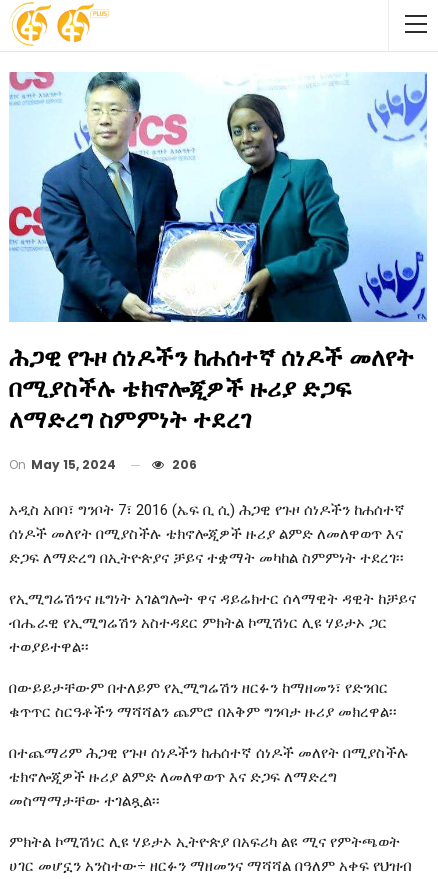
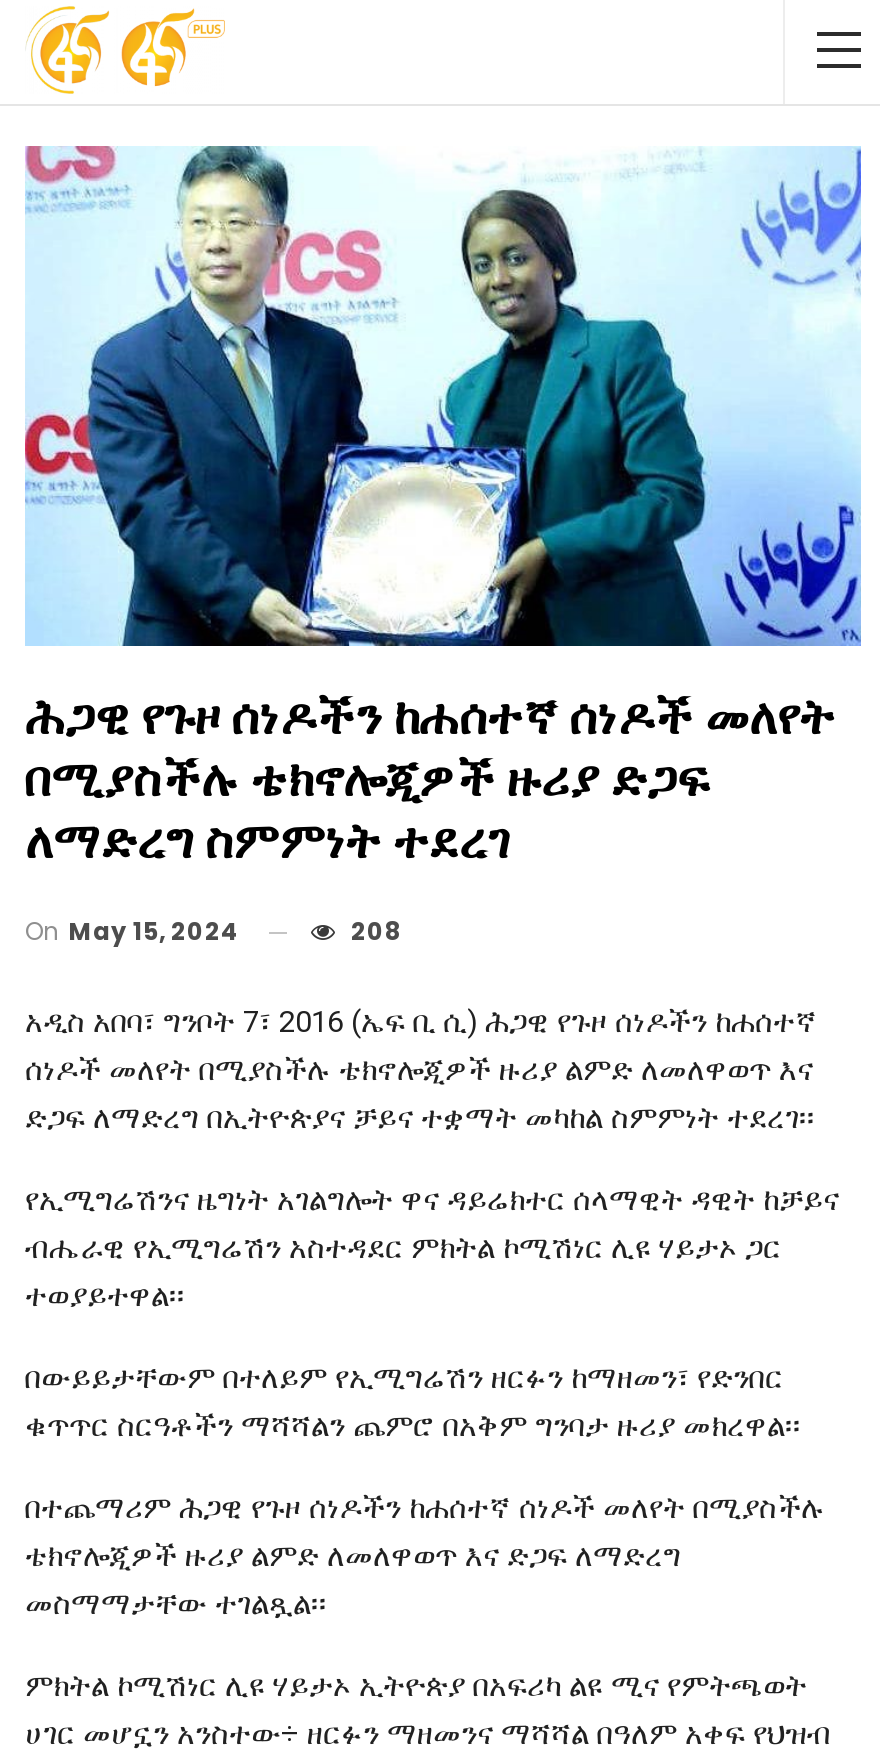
[172,456,197,473] 206 -> [351,913,401,947] 208

